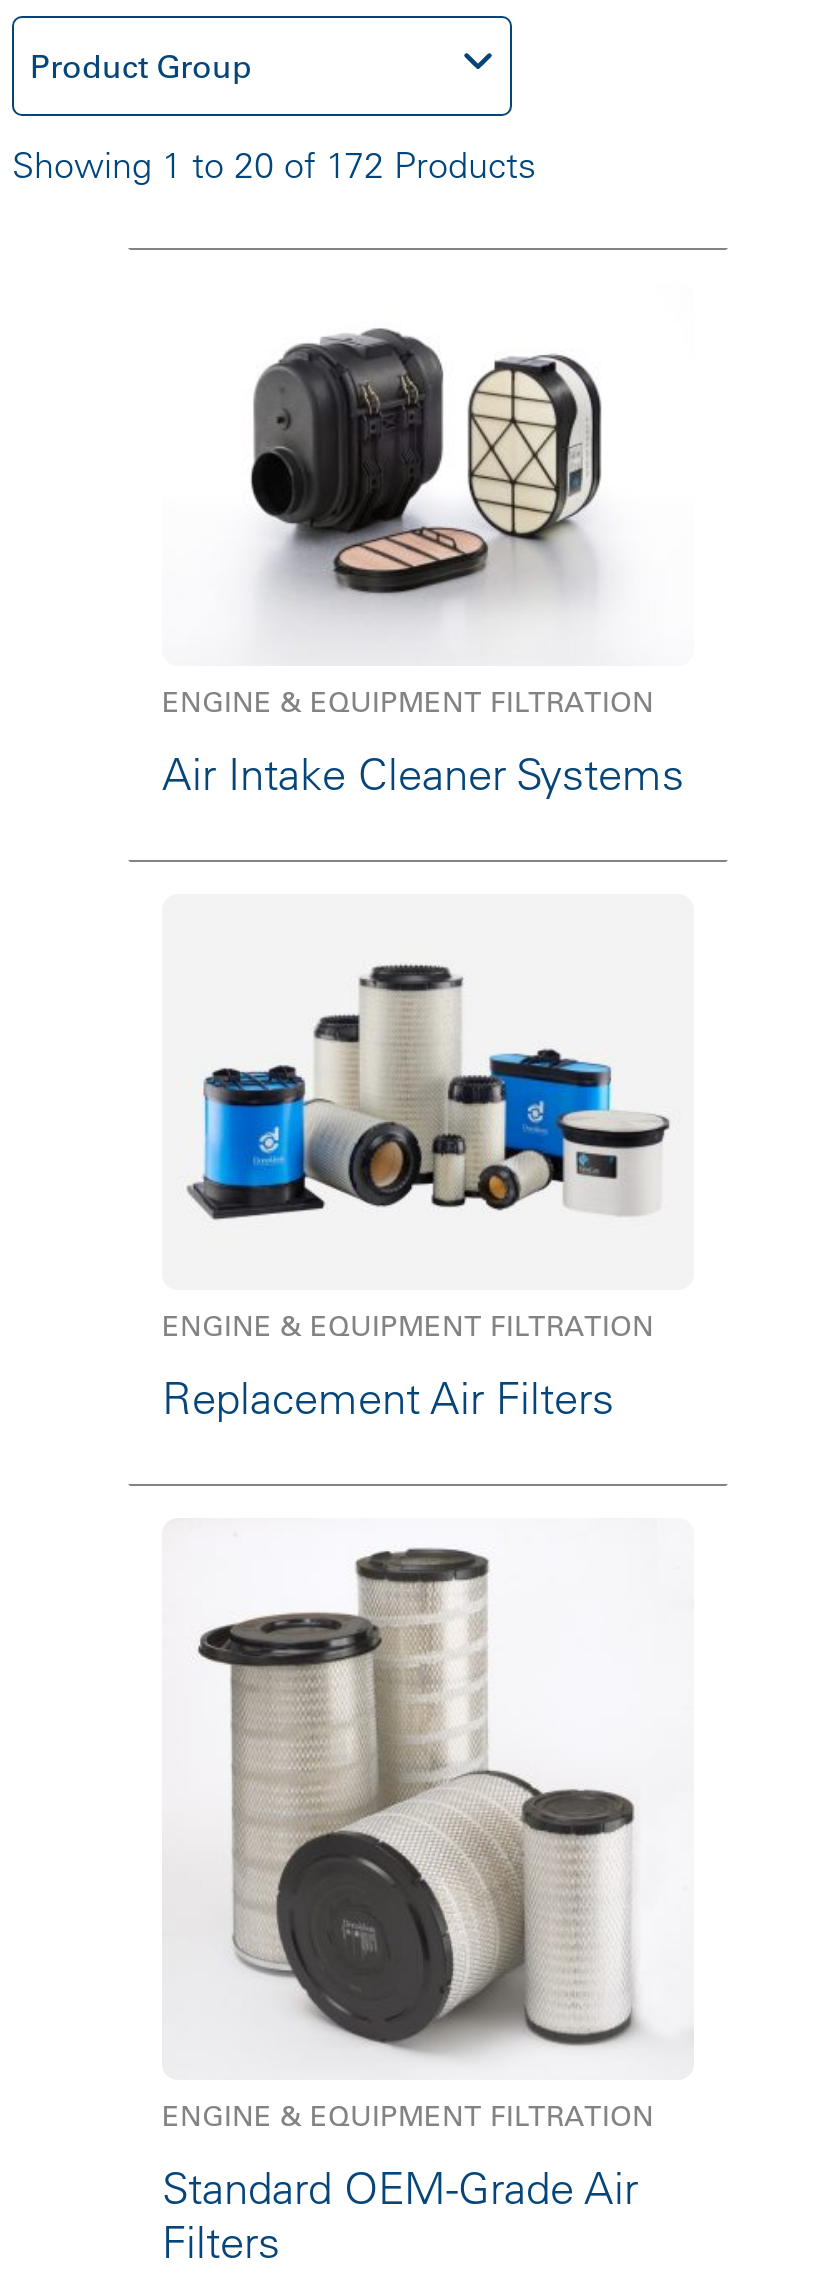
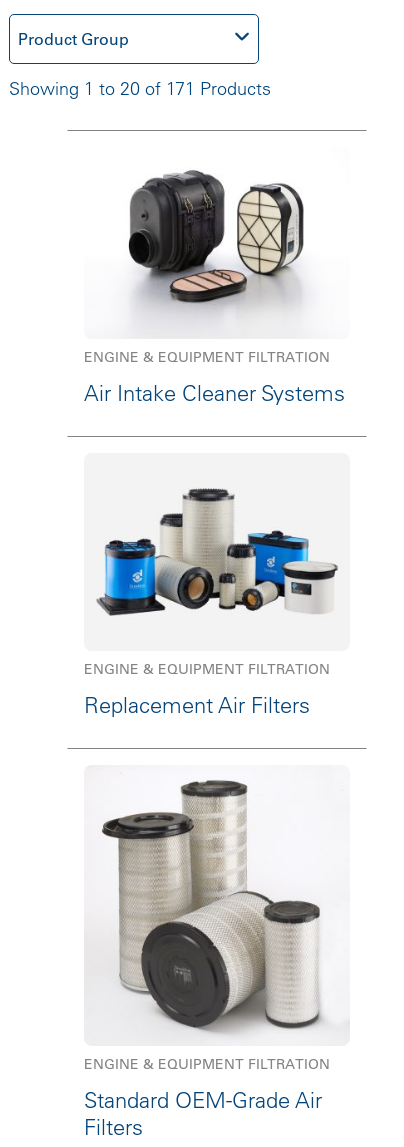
[12,142,536,188] Showing 1 to 20 of 172 Products -> [9,77,271,100] Showing 1 to 20 of 171 Products

